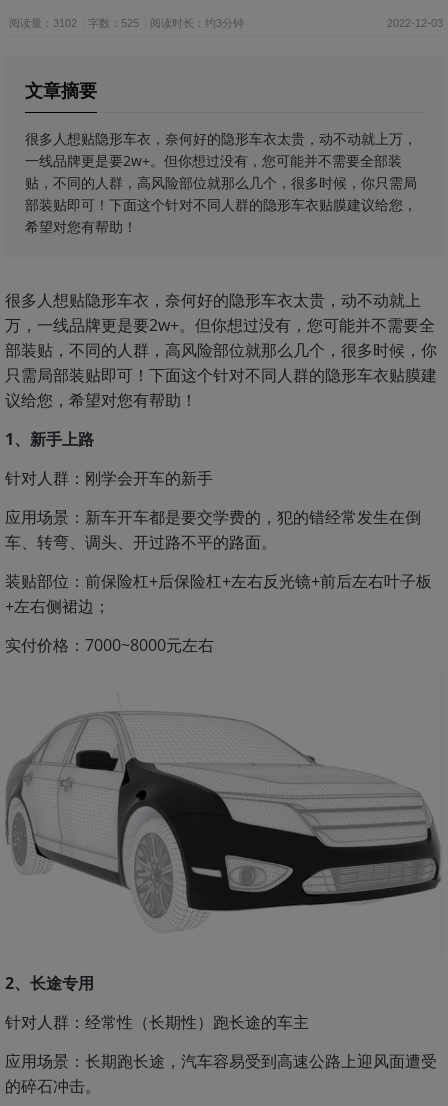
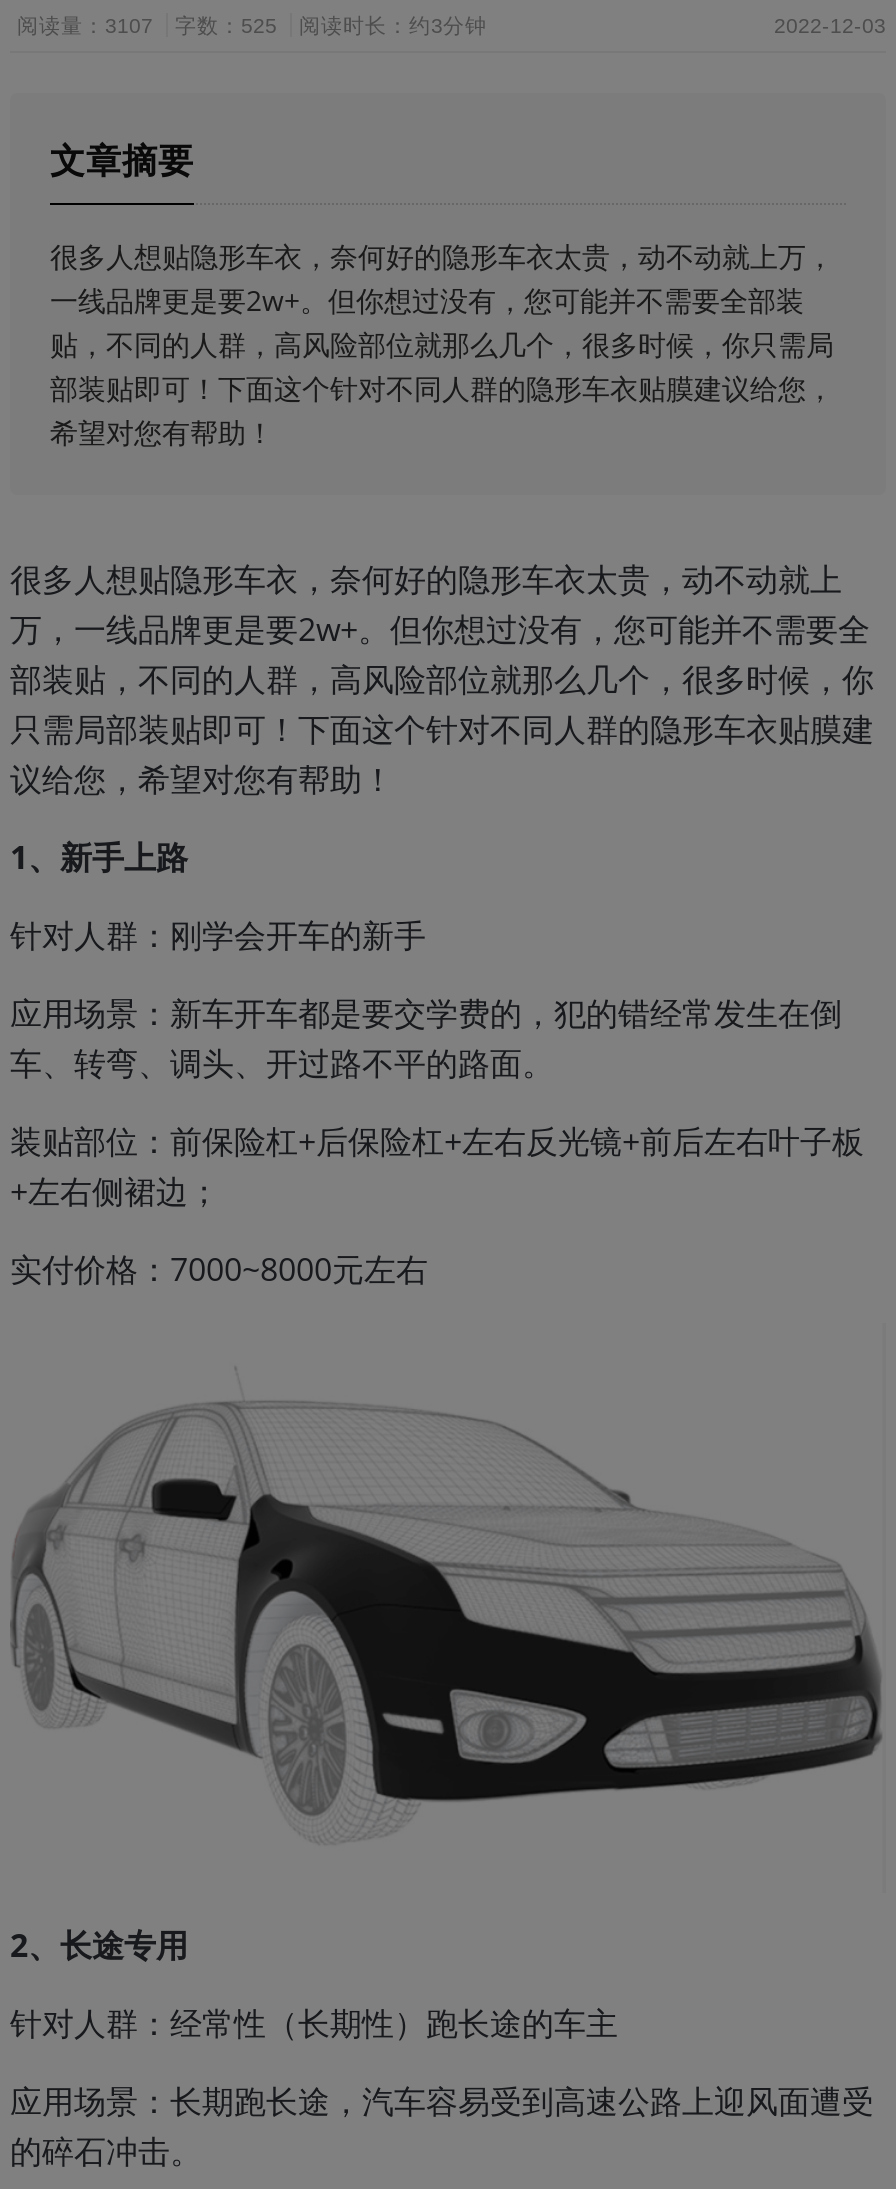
[8,17,243,29] 阅读量：3102 字数：525 阅读时长：约3分钟 -> [17,12,487,36] 阅读量：3107 字数：525 阅读时长：约3分钟

